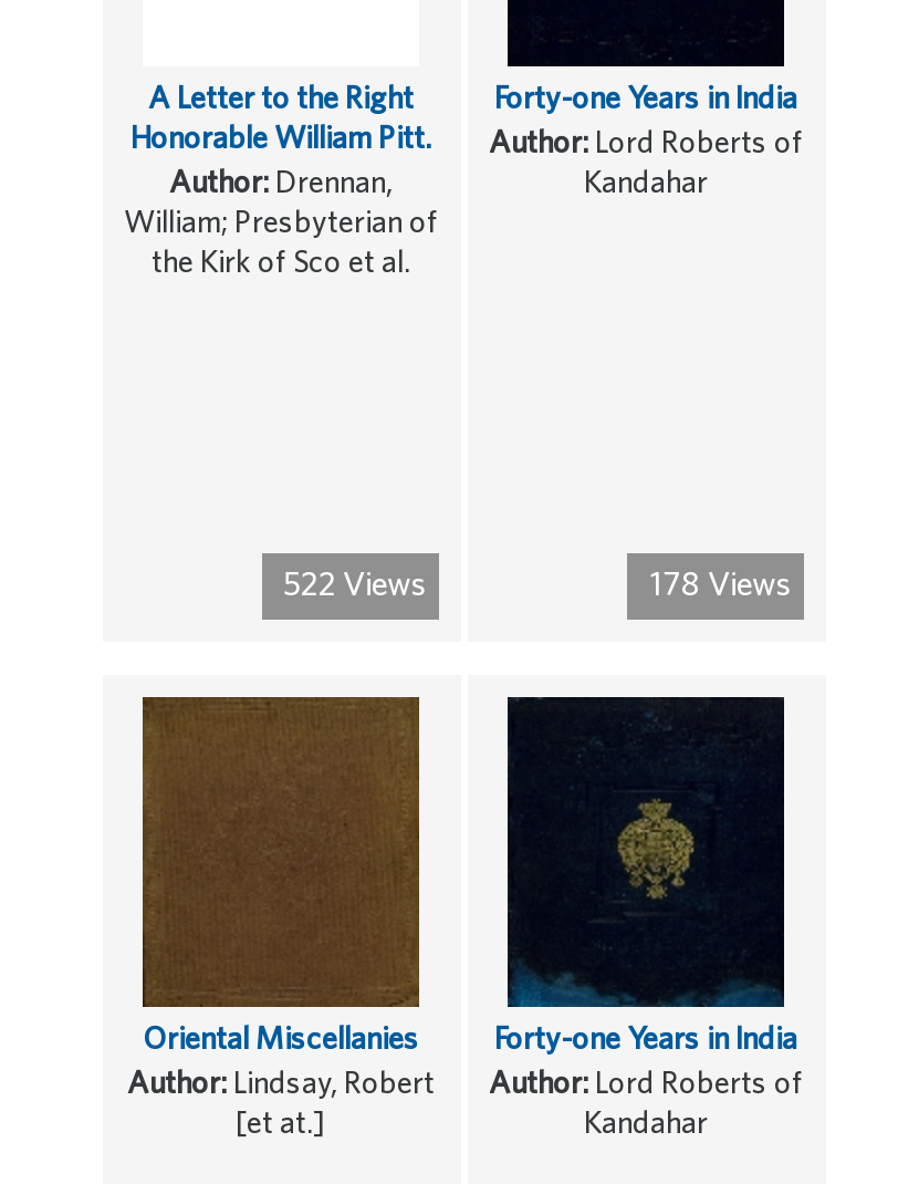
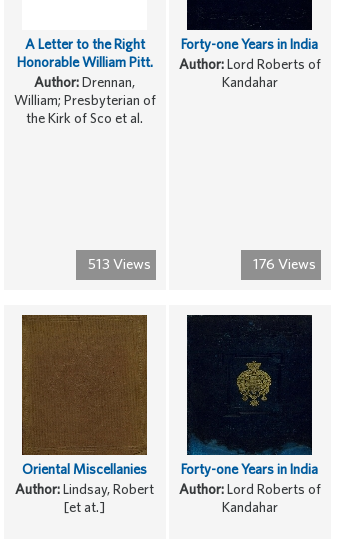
[283,564,427,602] 522 Views -> [87,255,150,272] 513 Views
[650,564,792,602] 178 Views -> [252,255,315,272] 176 Views

